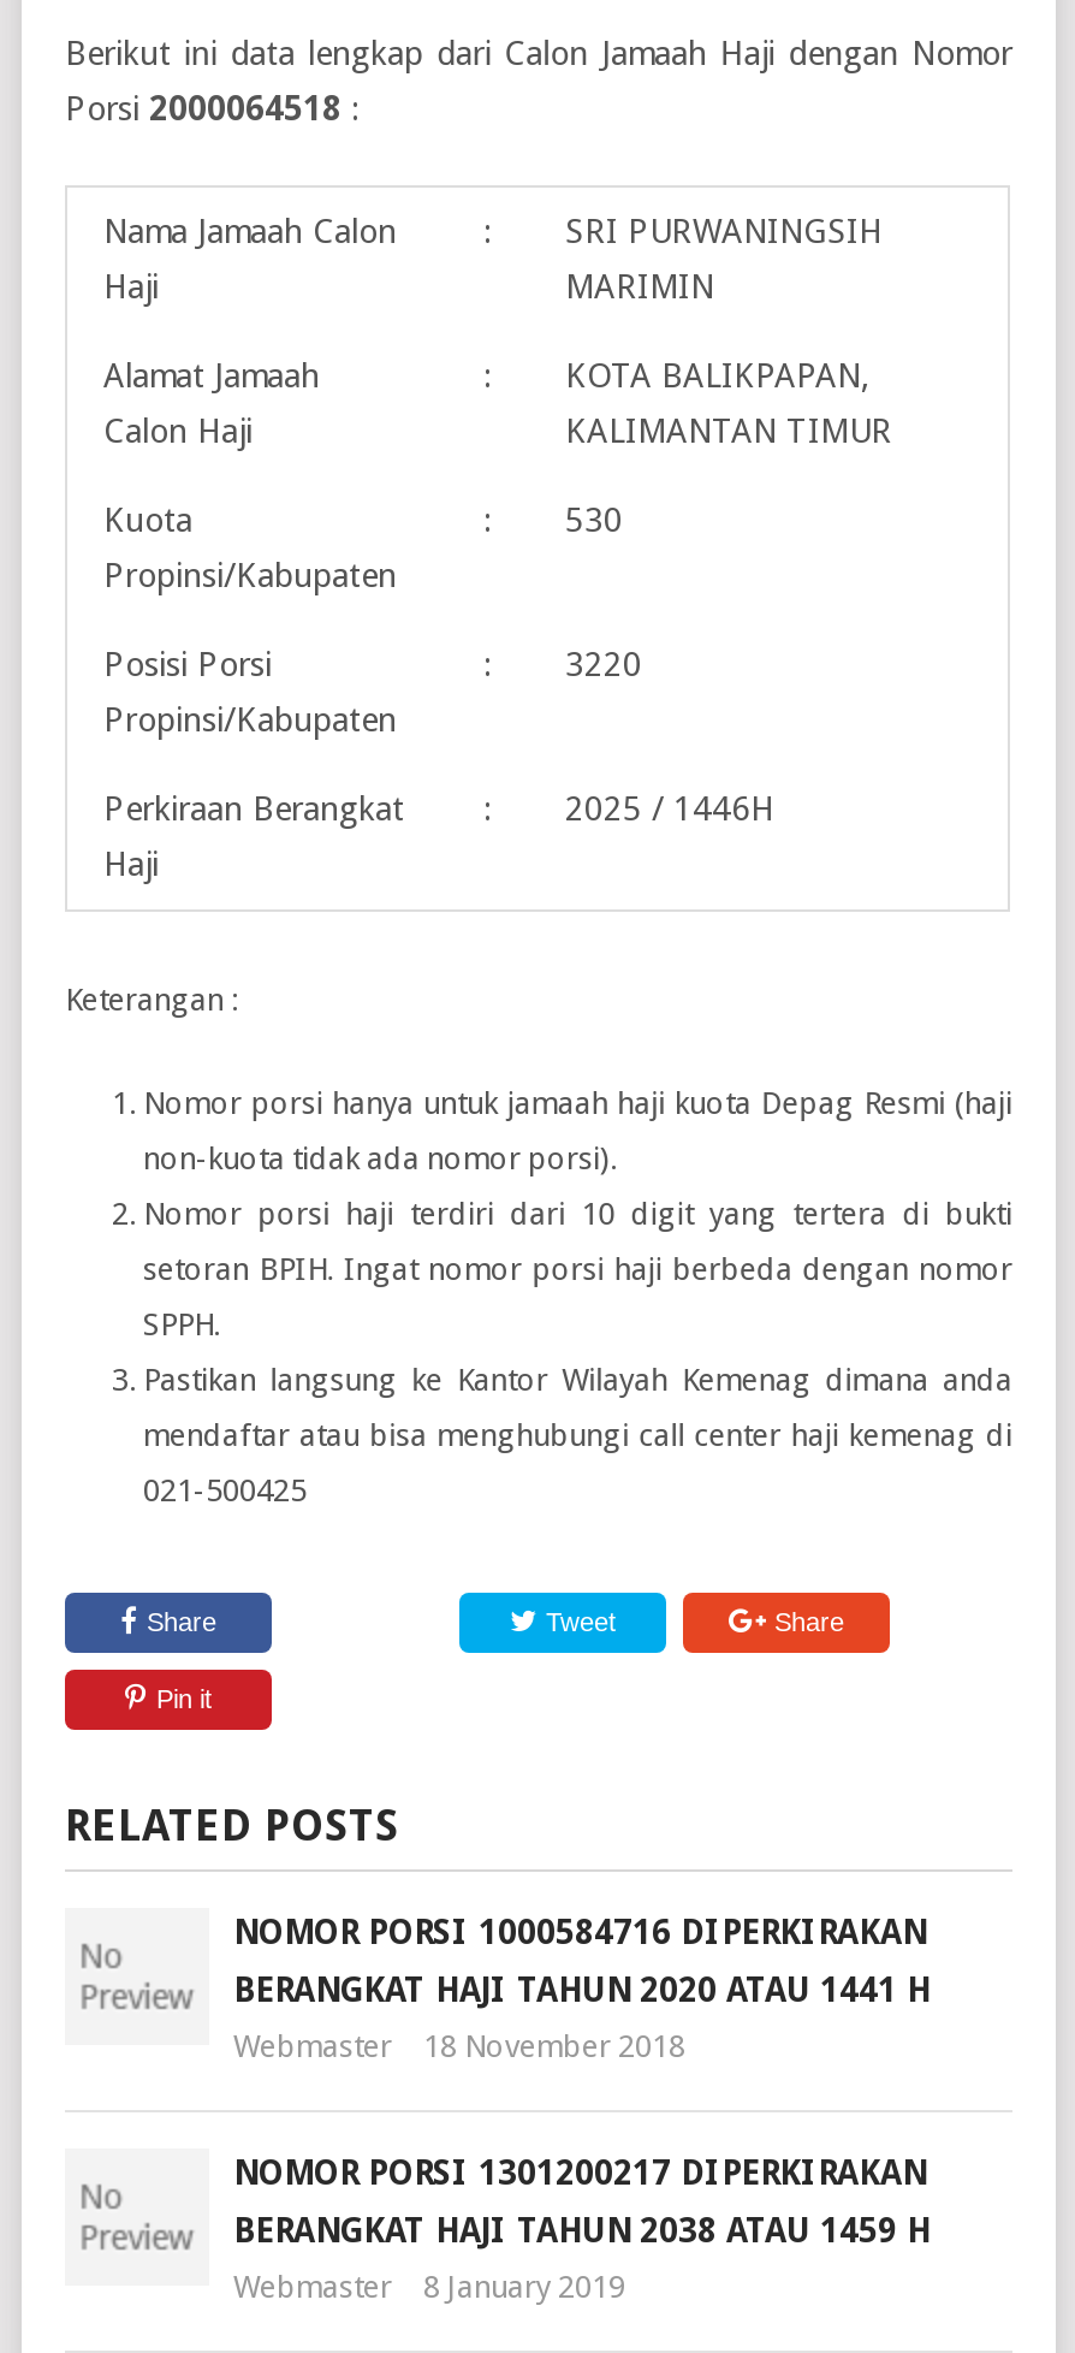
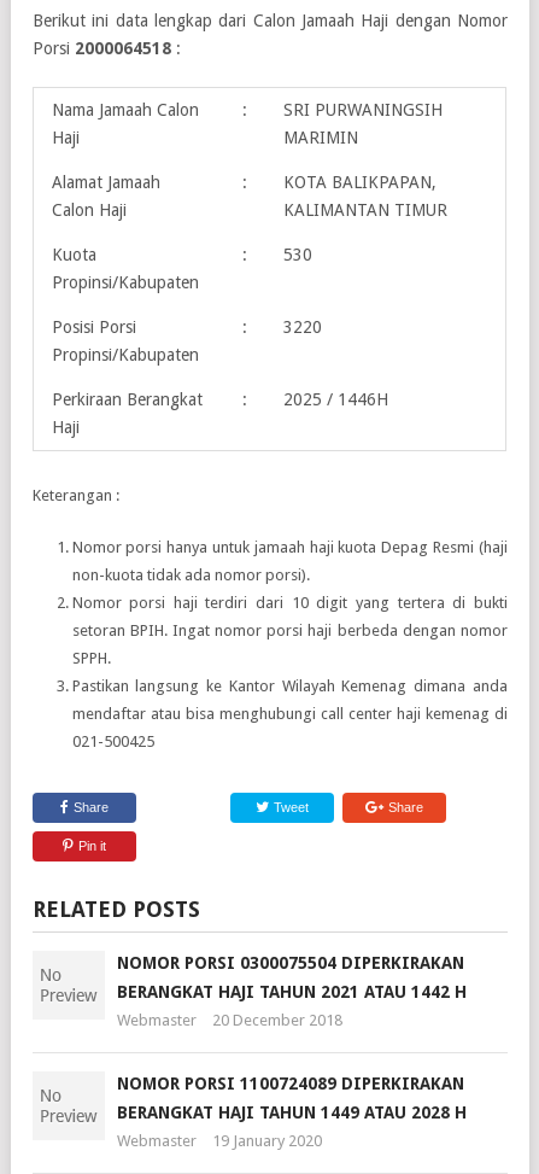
[233,1912,926,1951] NOMOR PORSI 1000584716 DIPERKIRAKAN -> [117,953,464,972] NOMOR PORSI 0300075504 DIPERKIRAKAN
[233,1970,931,2008] BERANGKAT HAJI TAHUN 2020 ATAU 1441 H -> [117,982,467,1001] BERANGKAT HAJI TAHUN 2021 ATAU 1442 H
[233,2028,685,2064] Webmaster 18 November 2018 -> [117,1011,342,1029] Webmaster 20 December 2018
[233,2153,926,2191] NOMOR PORSI 1301200217 DIPERKIRAKAN -> [117,1074,464,1093] NOMOR PORSI 1100724089 DIPERKIRAKAN
[233,2211,931,2249] BERANGKAT HAJI TAHUN 2038 ATAU 1459 H -> [117,1103,467,1122] BERANGKAT HAJI TAHUN 1449 ATAU 2028 H
[233,2268,625,2304] Webmaster 8 January 2019 -> [117,1132,322,1150] Webmaster 19 January 2020

